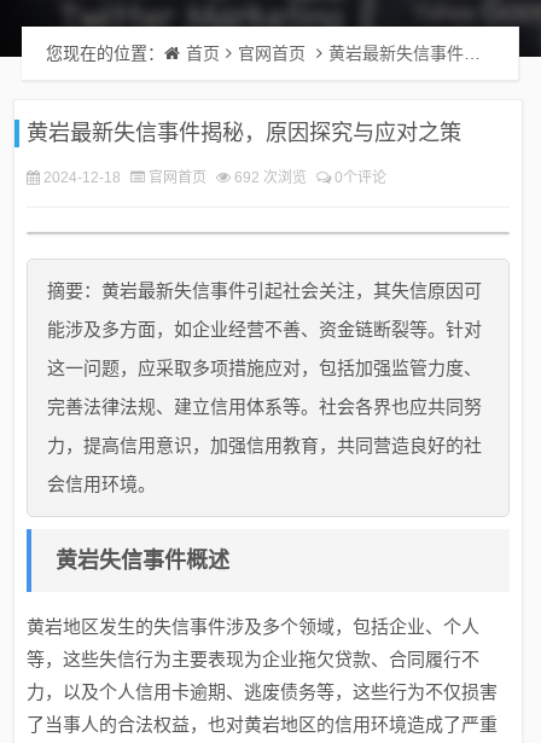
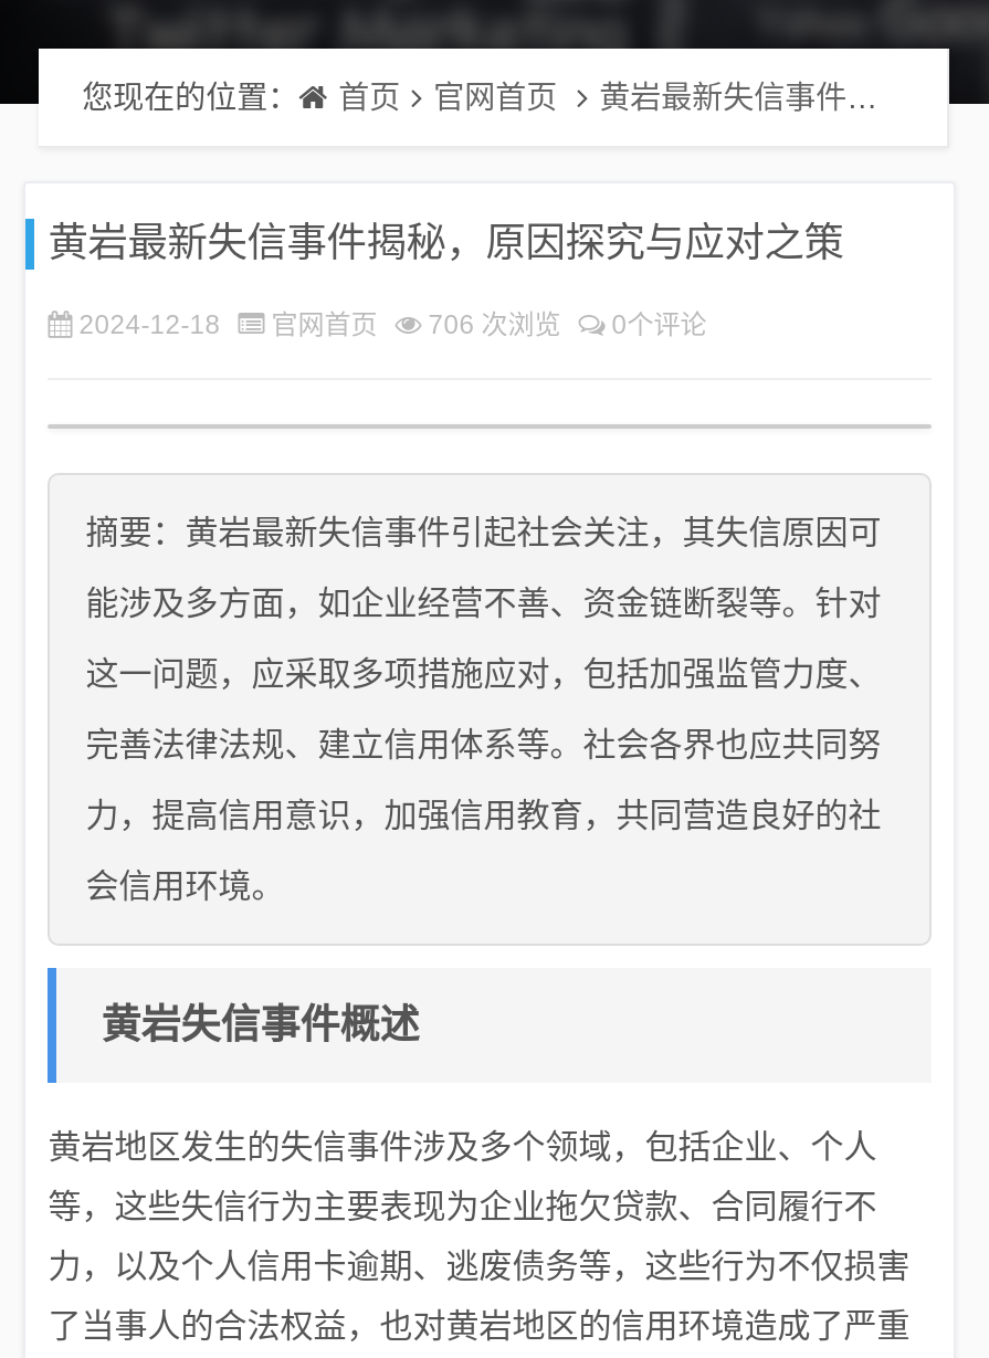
[40,169,387,186] 2024-12-18 官网首页 692 次浏览 0个评论 -> [72,309,707,340] 2024-12-18 官网首页 706 次浏览 0个评论

